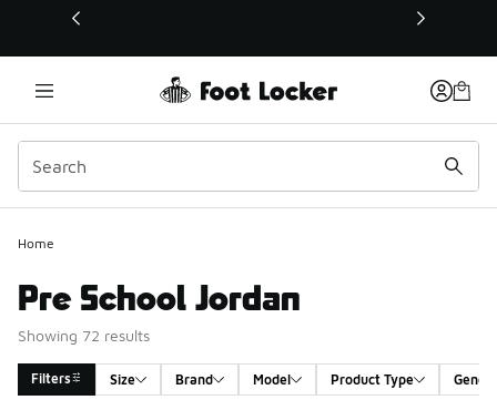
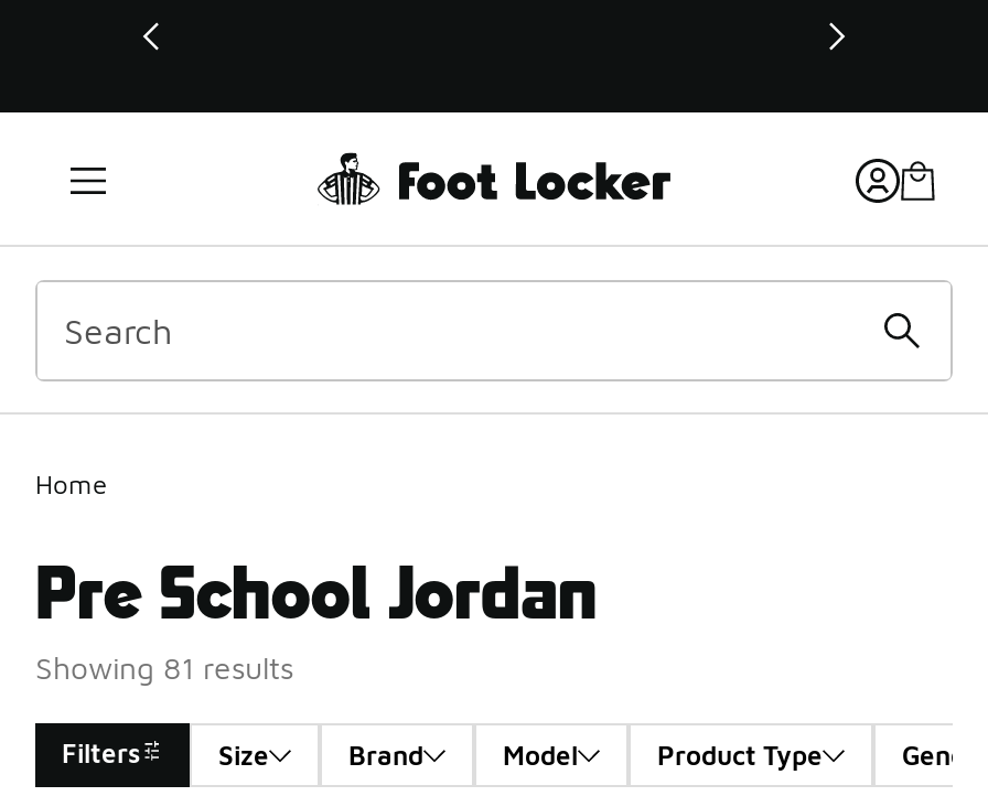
[18,326,150,345] Showing 72 results -> [35,648,293,686] Showing 81 results

